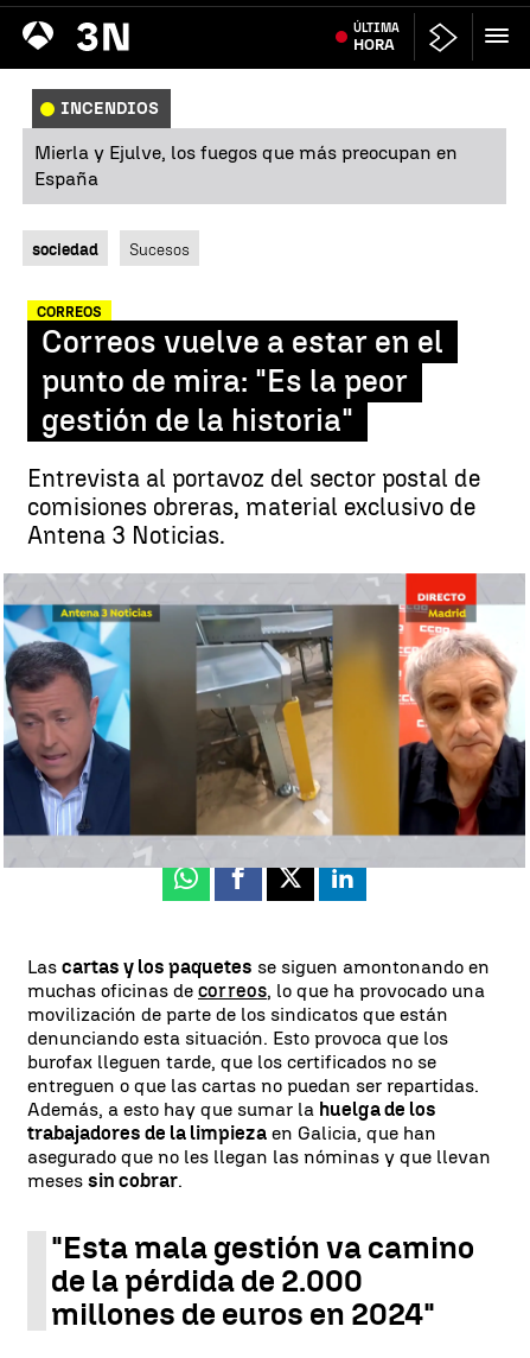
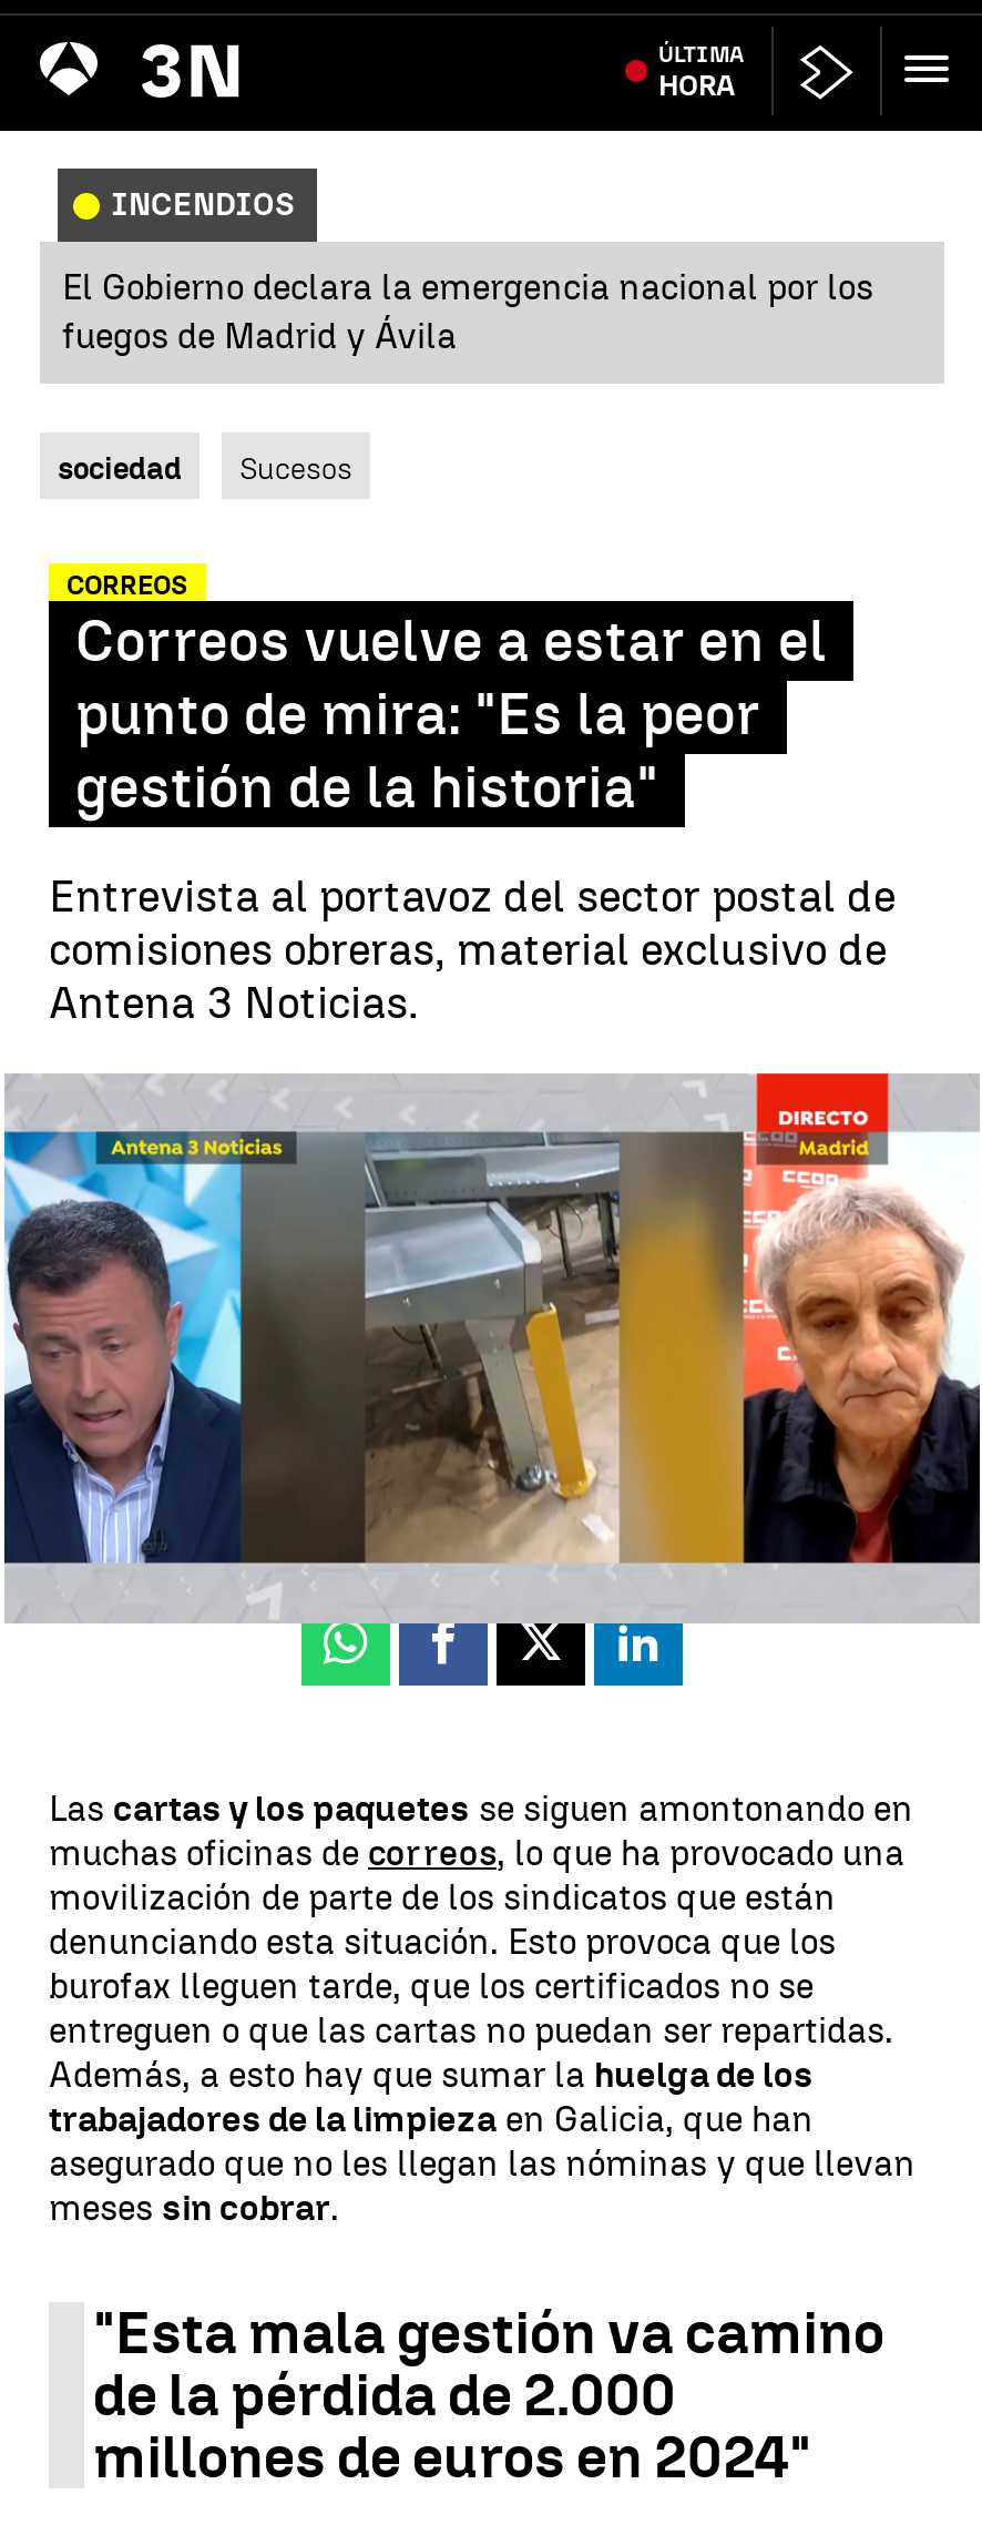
[34,141,458,190] Mierla y Ejulve, los fuegos que más preocupan en | España -> [62,266,873,357] El Gobierno declara la emergencia nacional por los | fuegos de Madrid y Ávila

